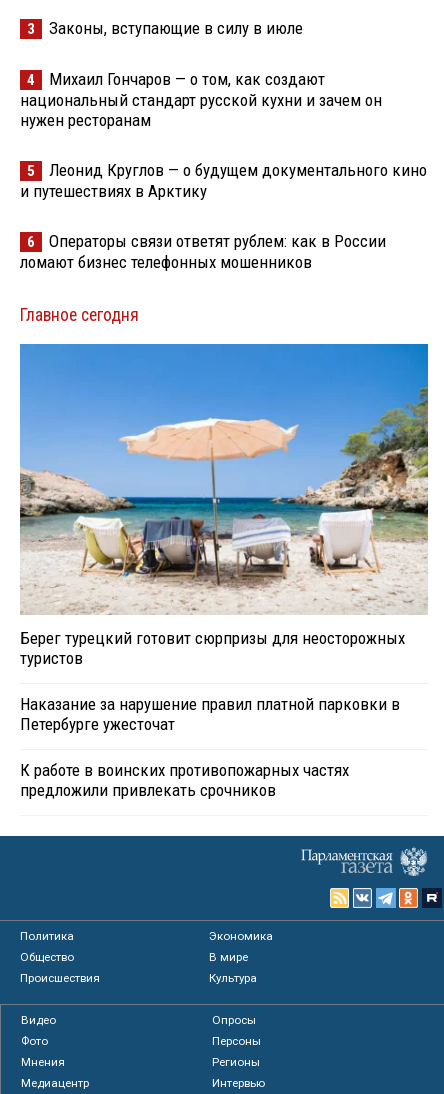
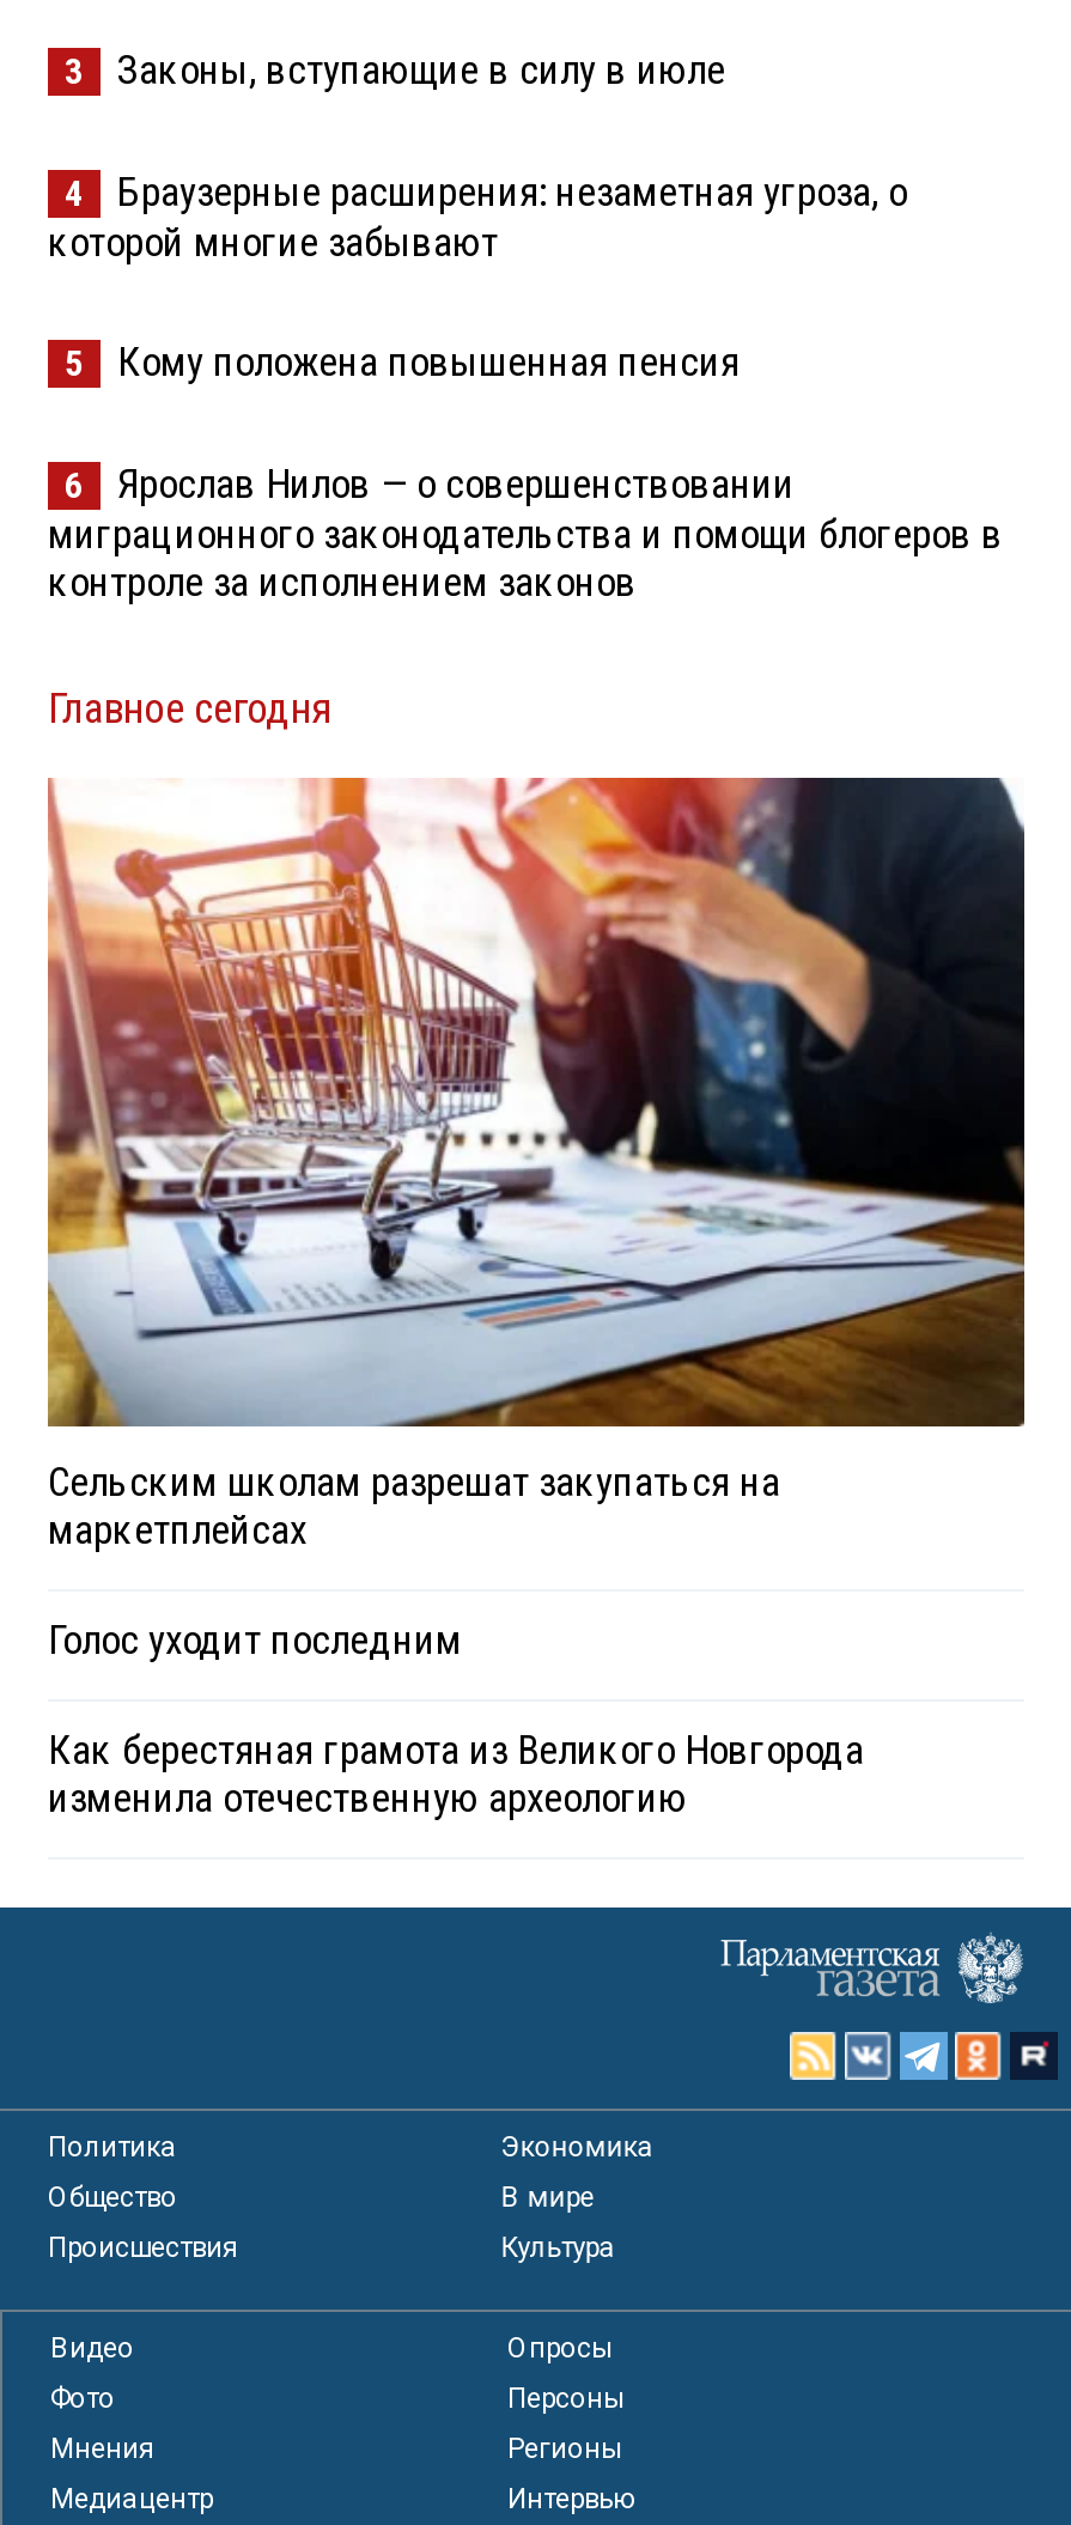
[20,68,382,129] Михаил Гончаров — о том, как создают | национальный стандарт русской кухни и зачем он | нужен ресторанам -> [48,166,907,264] Браузерные расширения: незаметная угроза, о | которой многие забывают
[20,159,427,200] Леонид Круглов — о будущем документального кино | и путешествиях в Арктику -> [117,336,740,384] Кому положена повышенная пенсия
[20,230,386,271] Операторы связи ответят рублем: как в России | ломают бизнес телефонных мошенников -> [48,458,1003,604] Ярослав Нилов — о совершенствовании | миграционного законодательства и помощи блогеров в | контроле за исполнением законов
[19,343,429,667] [image] | Берег турецкий готовит сюрпризы для неосторожных | туристов -> [45,775,1027,1552] [image] | Сельским школам разрешат закупаться на | маркетплейсах
[20,693,400,733] Наказание за нарушение правил платной парковки в | Петербурге ужесточат -> [48,1614,462,1662] Голос уходит последним
[20,759,349,799] К работе в воинских противопожарных частях | предложили привлекать срочников -> [48,1724,864,1820] Как берестяная грамота из Великого Новгорода | изменила отечественную археологию

